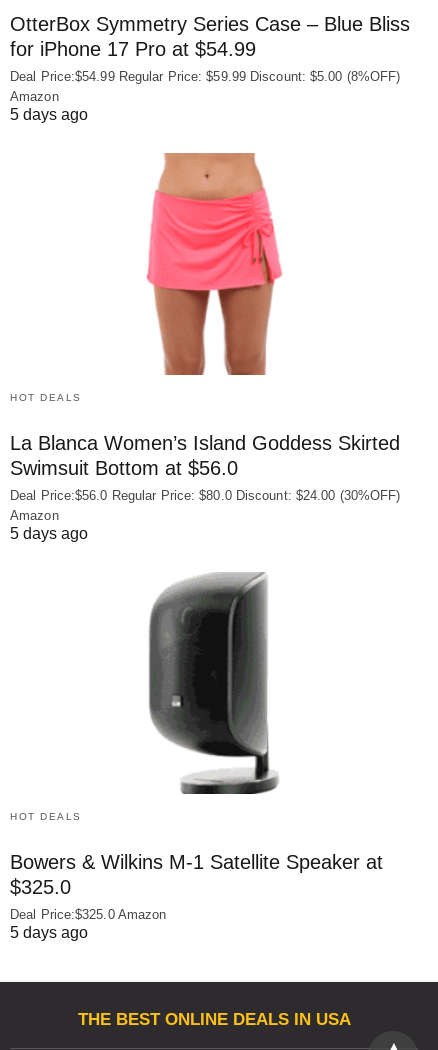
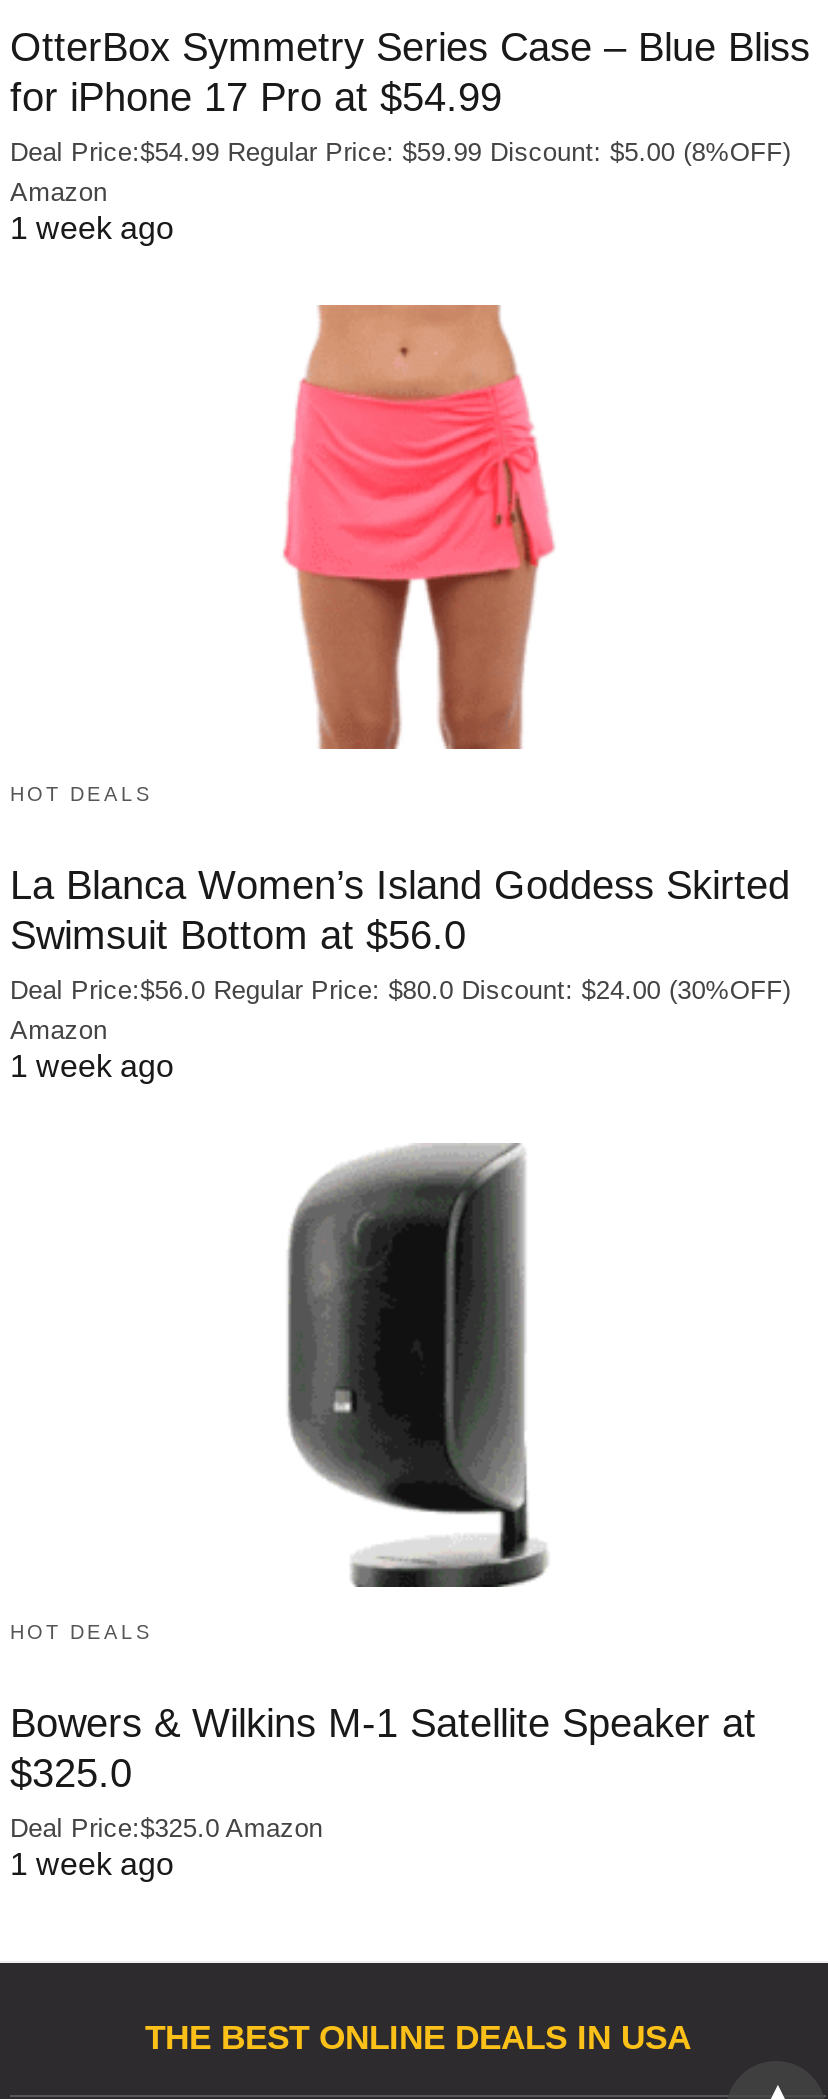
[10,106,88,123] 5 days ago -> [10,211,174,245] 1 week ago
[10,525,88,542] 5 days ago -> [10,1049,174,1083] 1 week ago
[10,924,88,941] 5 days ago -> [10,1846,174,1880] 1 week ago

